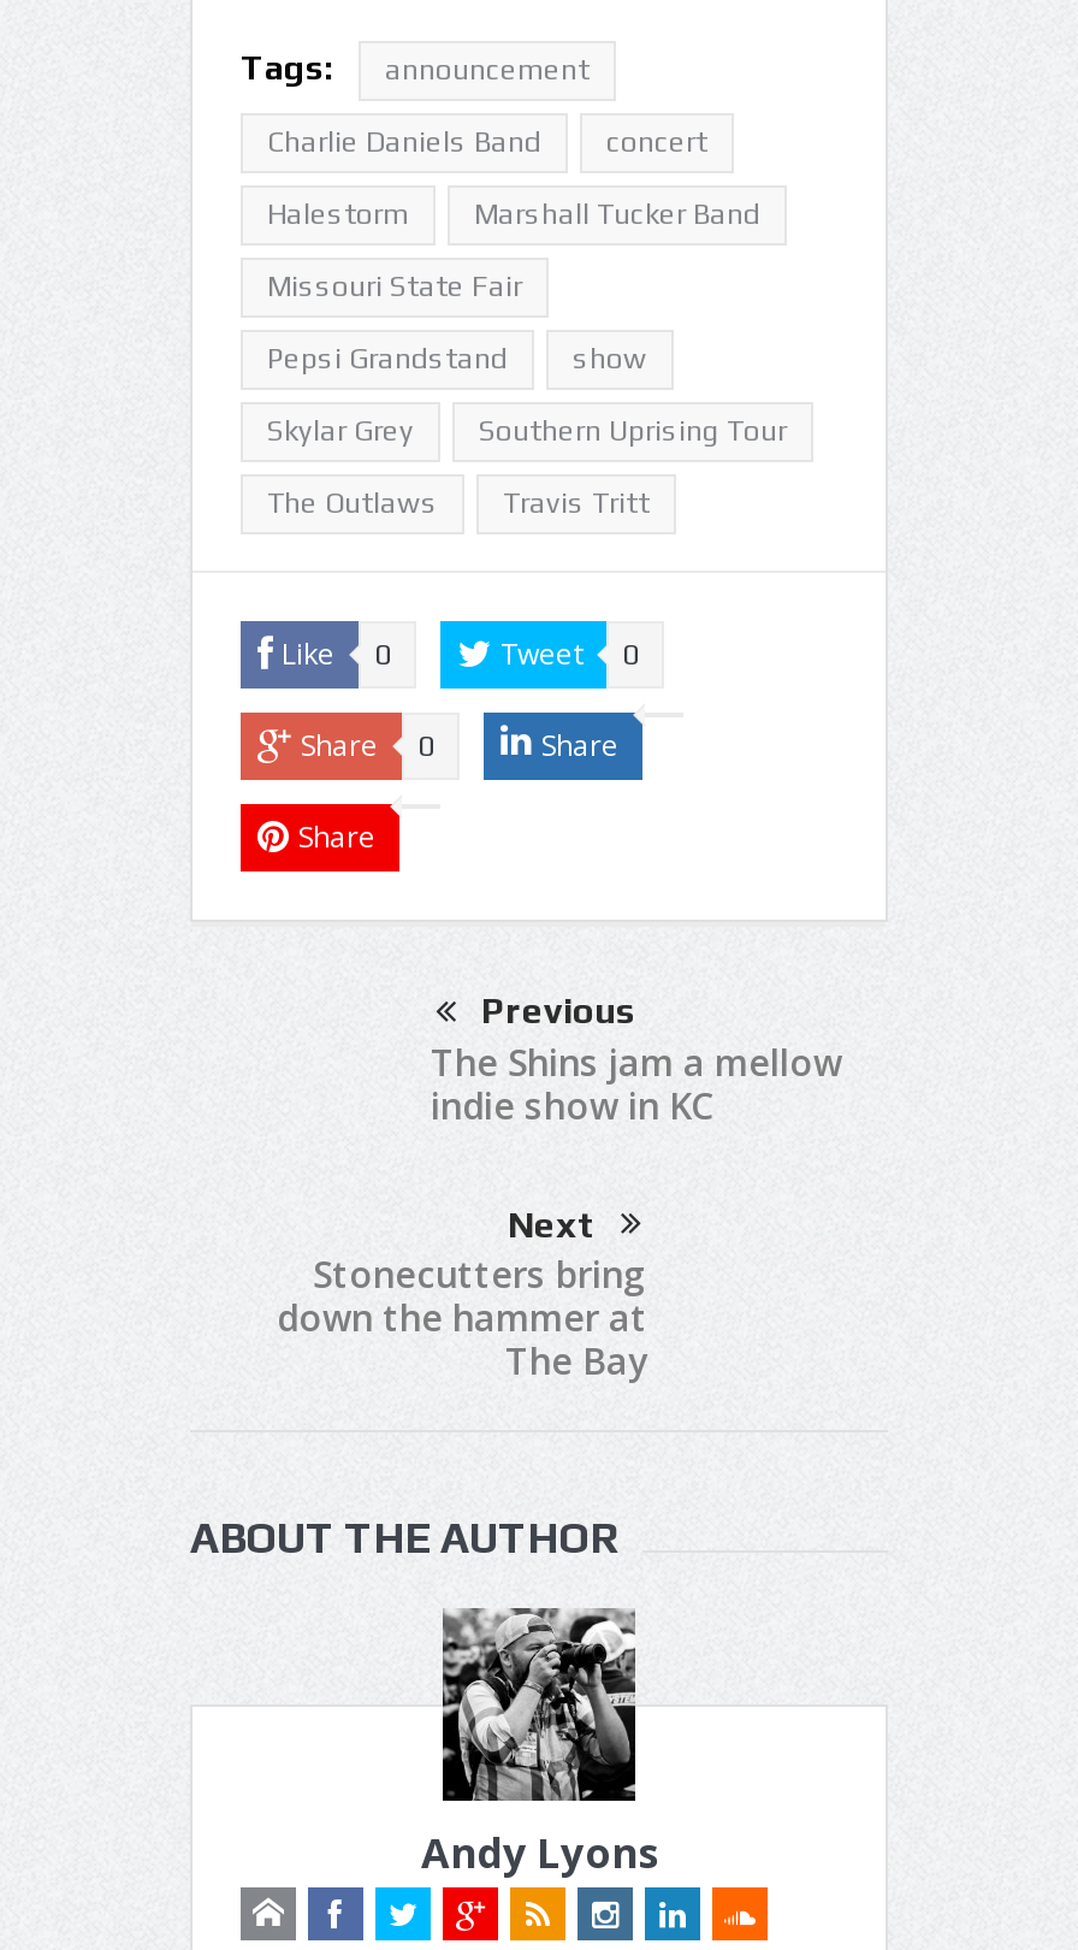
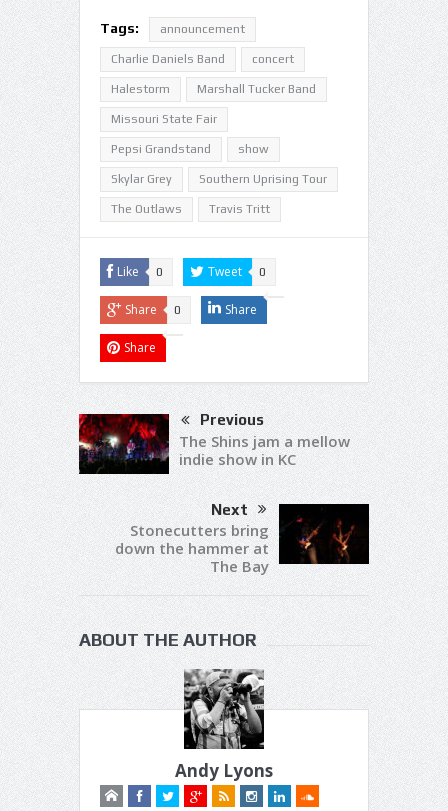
none -> [78,413,170,475] [image]
none -> [278,503,370,565] [image]

